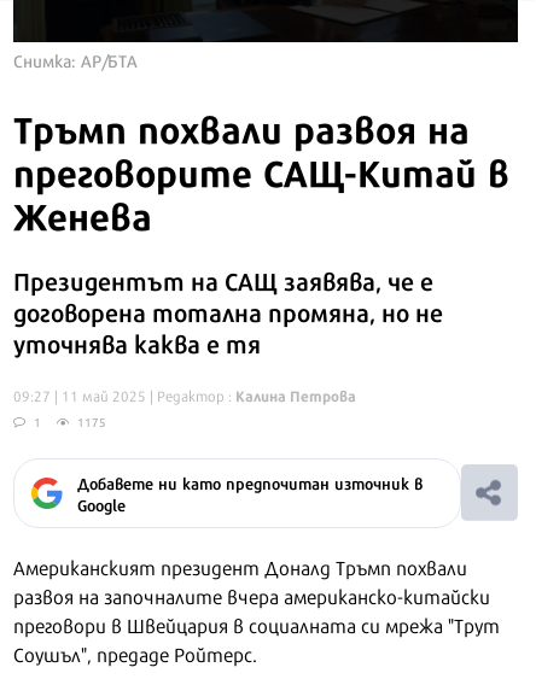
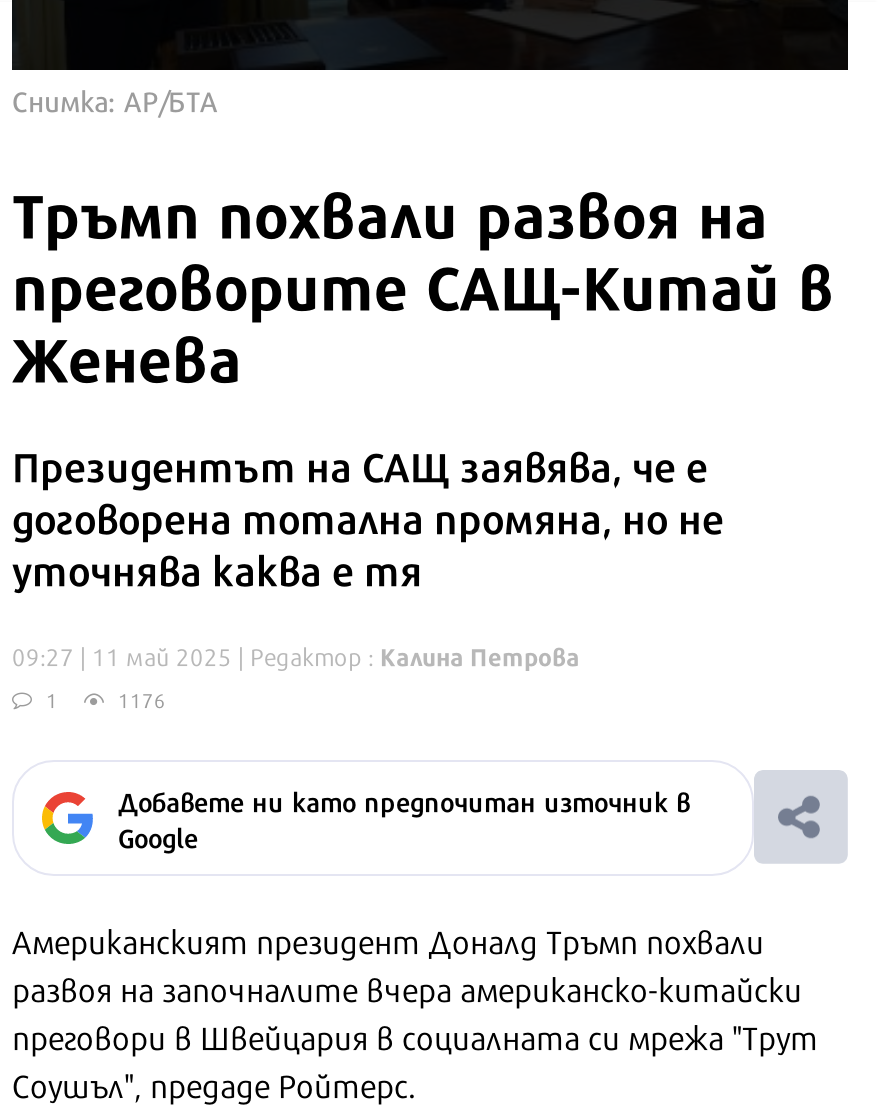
[30,412,106,430] 1 1175 -> [40,684,166,714] 1 1176

